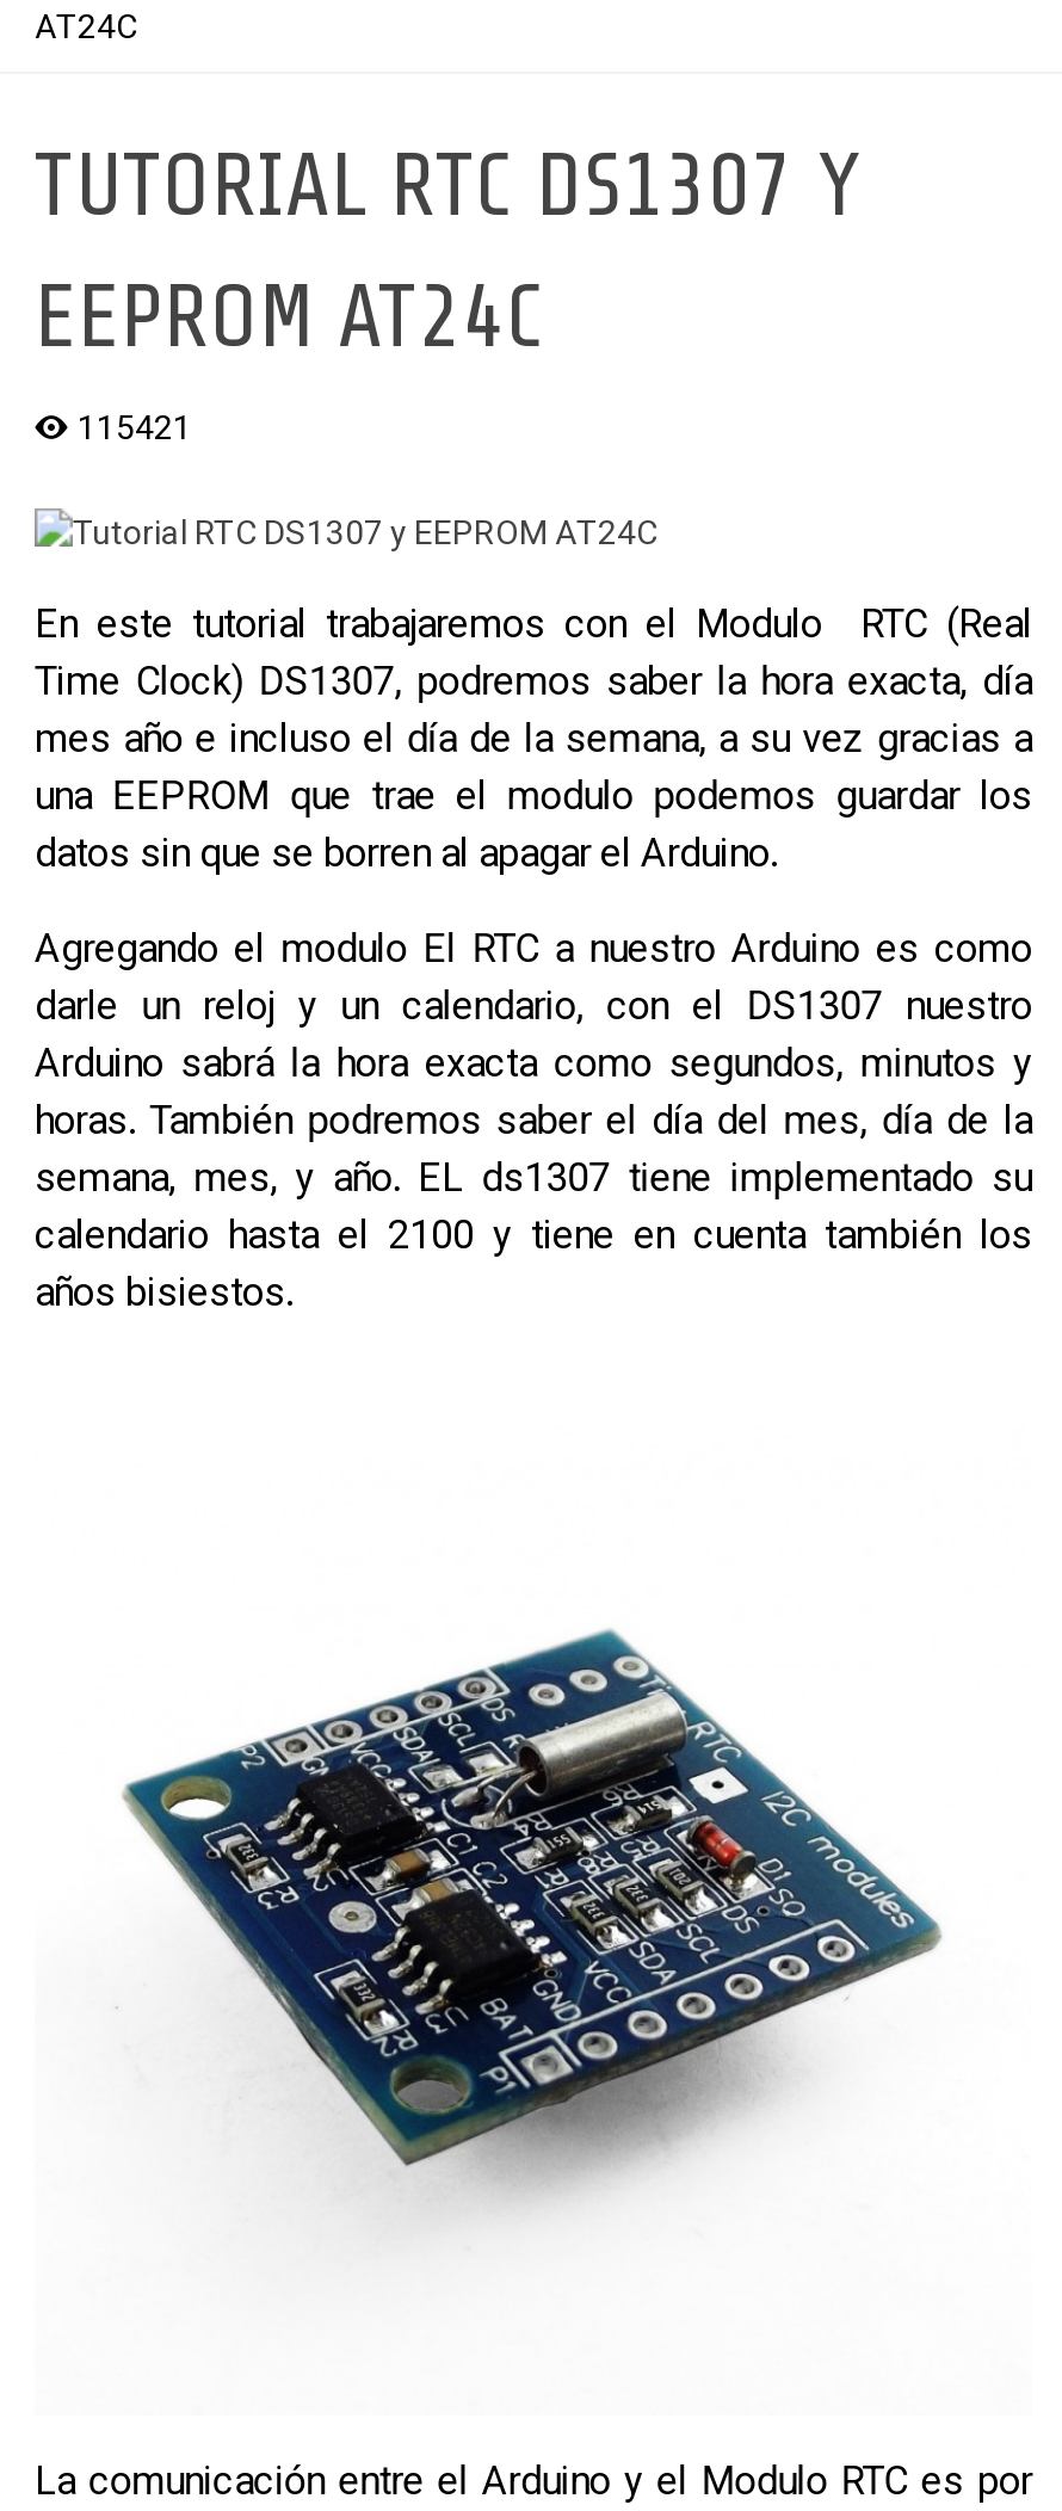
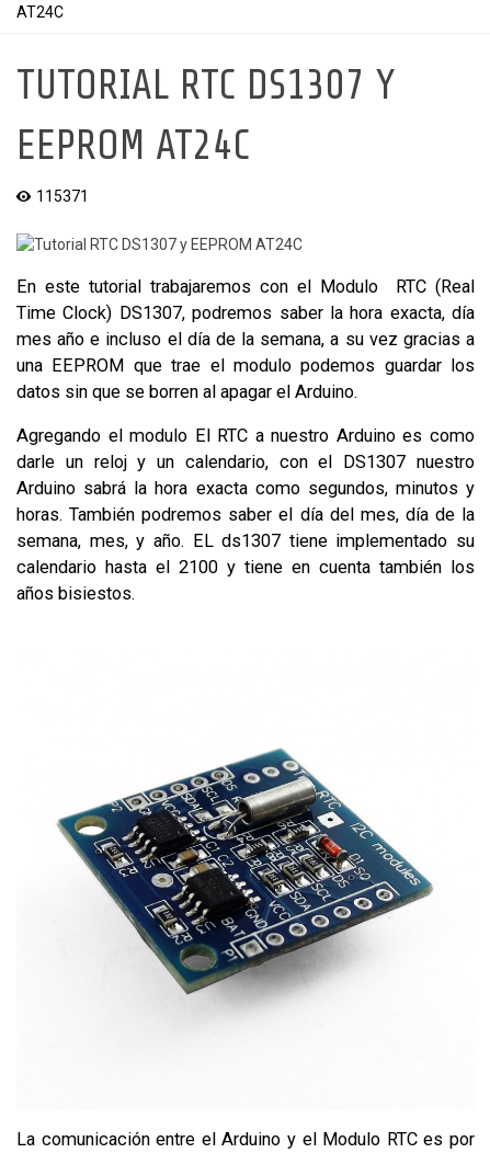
[78,408,192,446] 115421 -> [36,187,89,205] 115371

